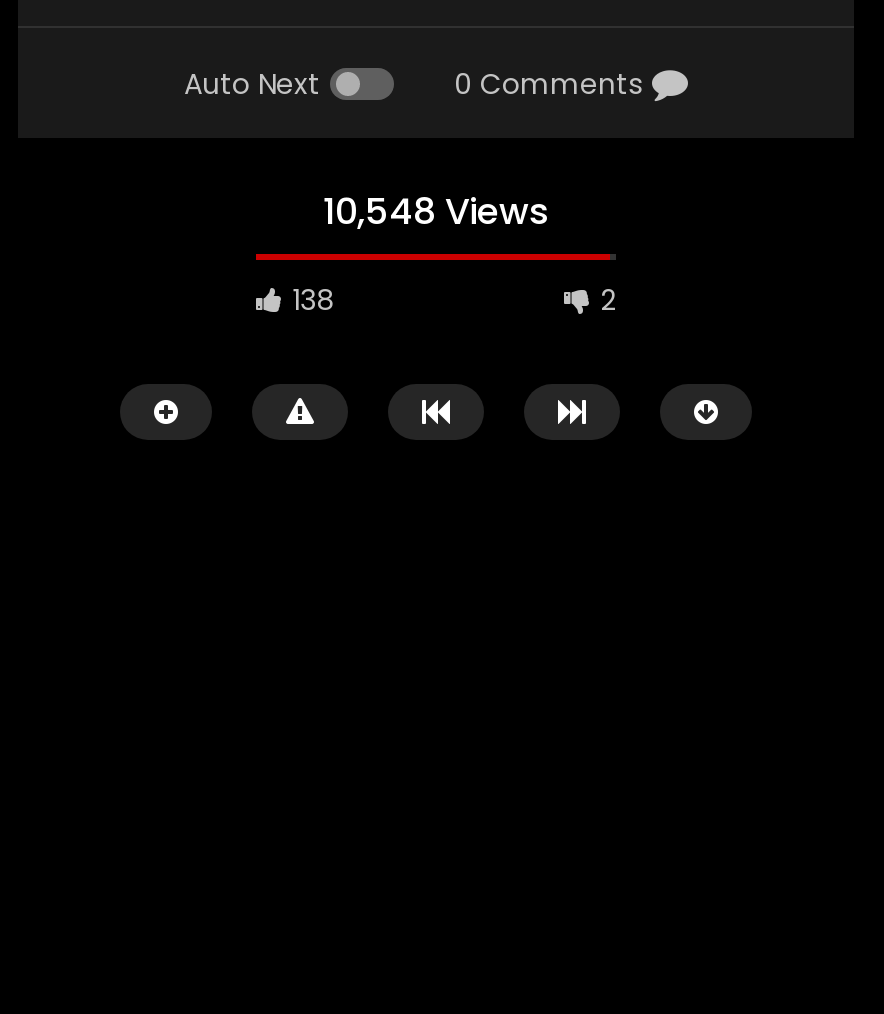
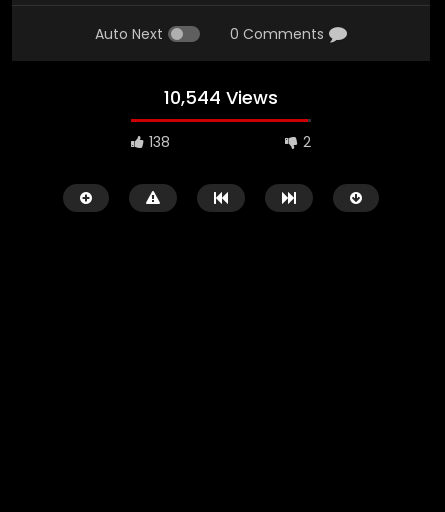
[323,186,549,236] 10,548 Views -> [164,85,278,110] 10,544 Views

